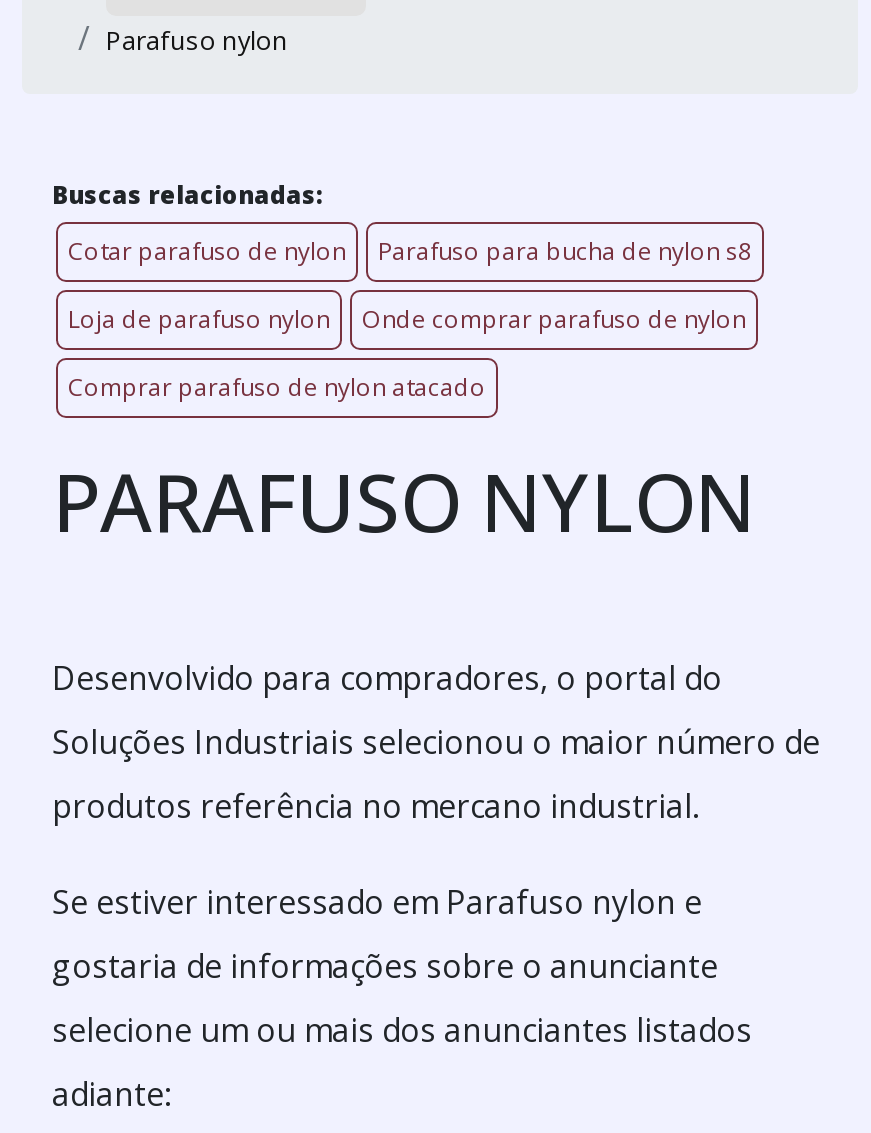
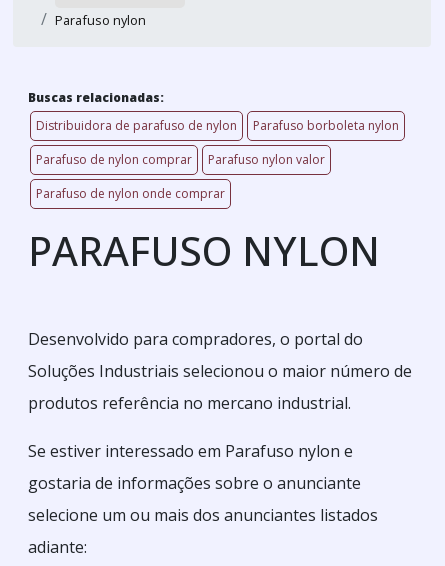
[68,234,752,268] Cotar parafuso de nylon | Parafuso para bucha de nylon s8 -> [36,117,399,134] Distribuidora de parafuso de nylon | Parafuso borboleta nylon
[68,302,746,336] Loja de parafuso nylon | Onde comprar parafuso de nylon -> [36,151,325,168] Parafuso de nylon comprar | Parafuso nylon valor
[68,370,486,404] Comprar parafuso de nylon atacado -> [36,185,225,202] Parafuso de nylon onde comprar

